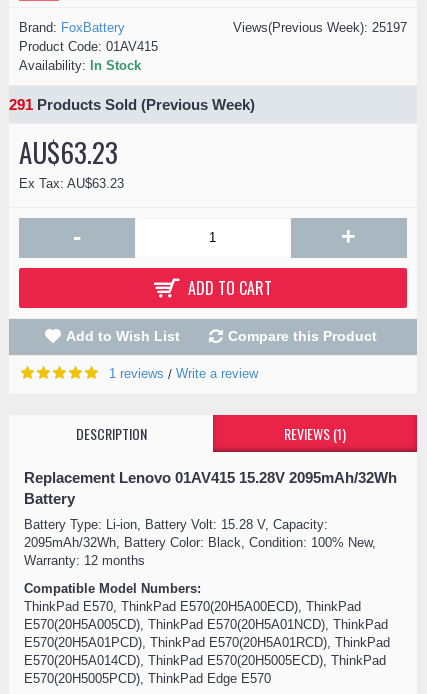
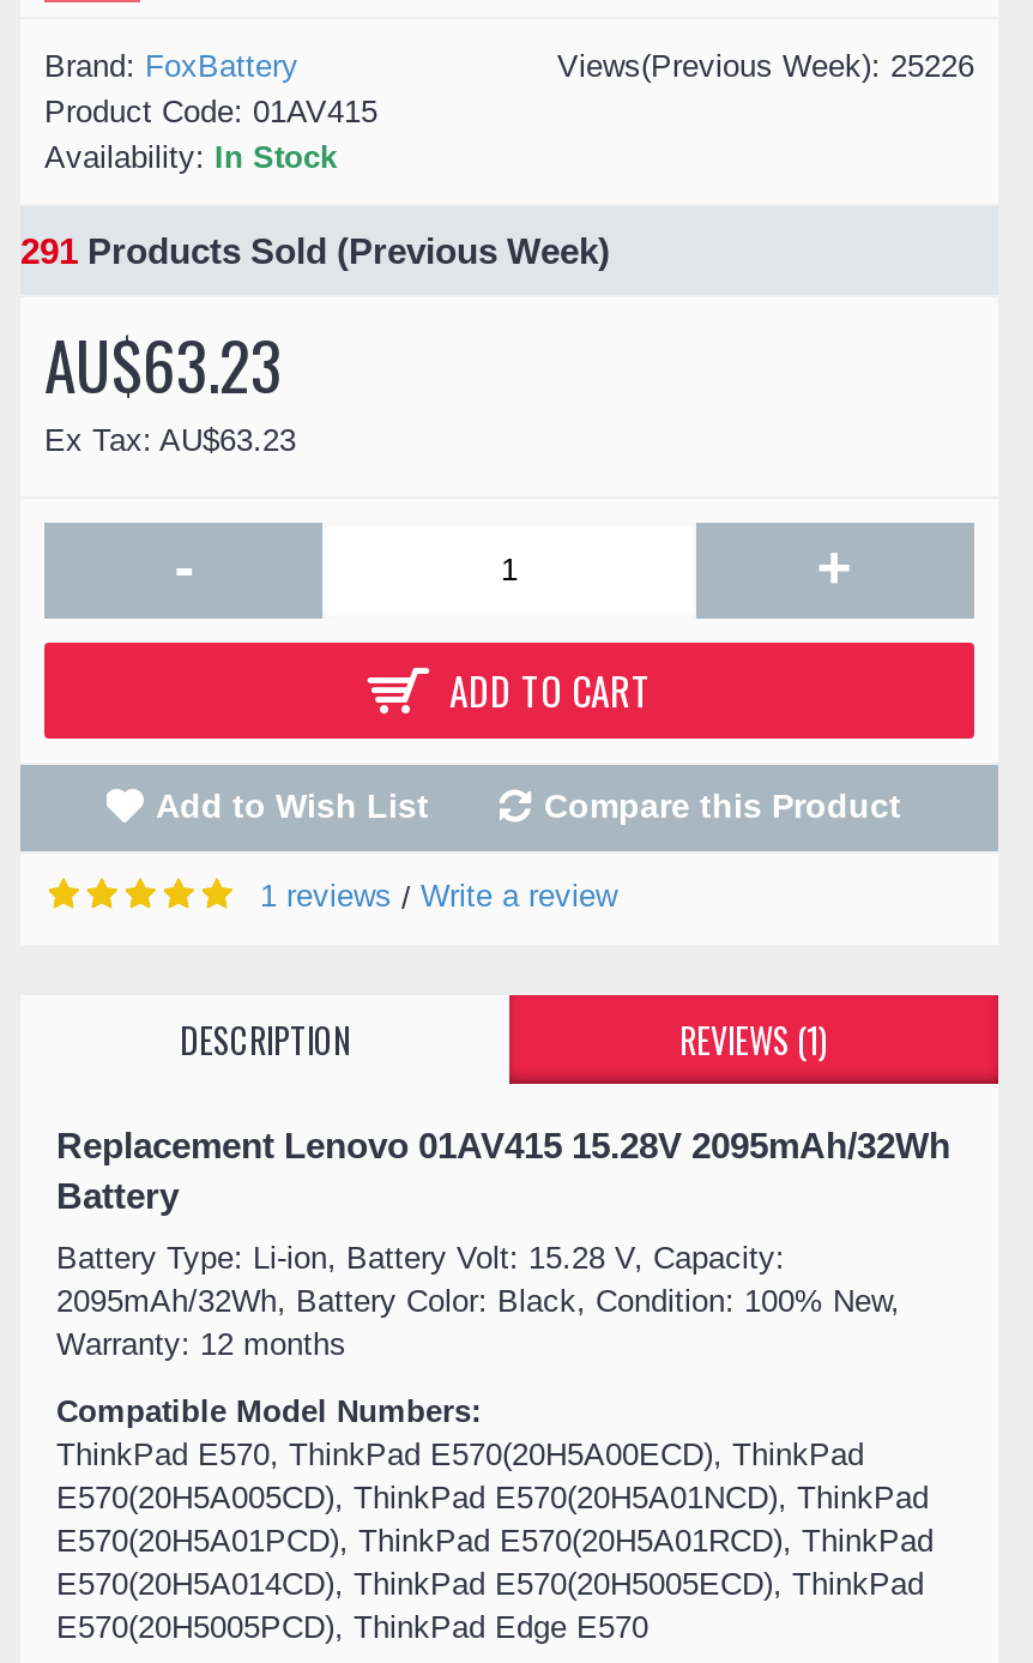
[233,19,407,34] Views(Previous Week): 25197 -> [557,47,974,83] Views(Previous Week): 25226

